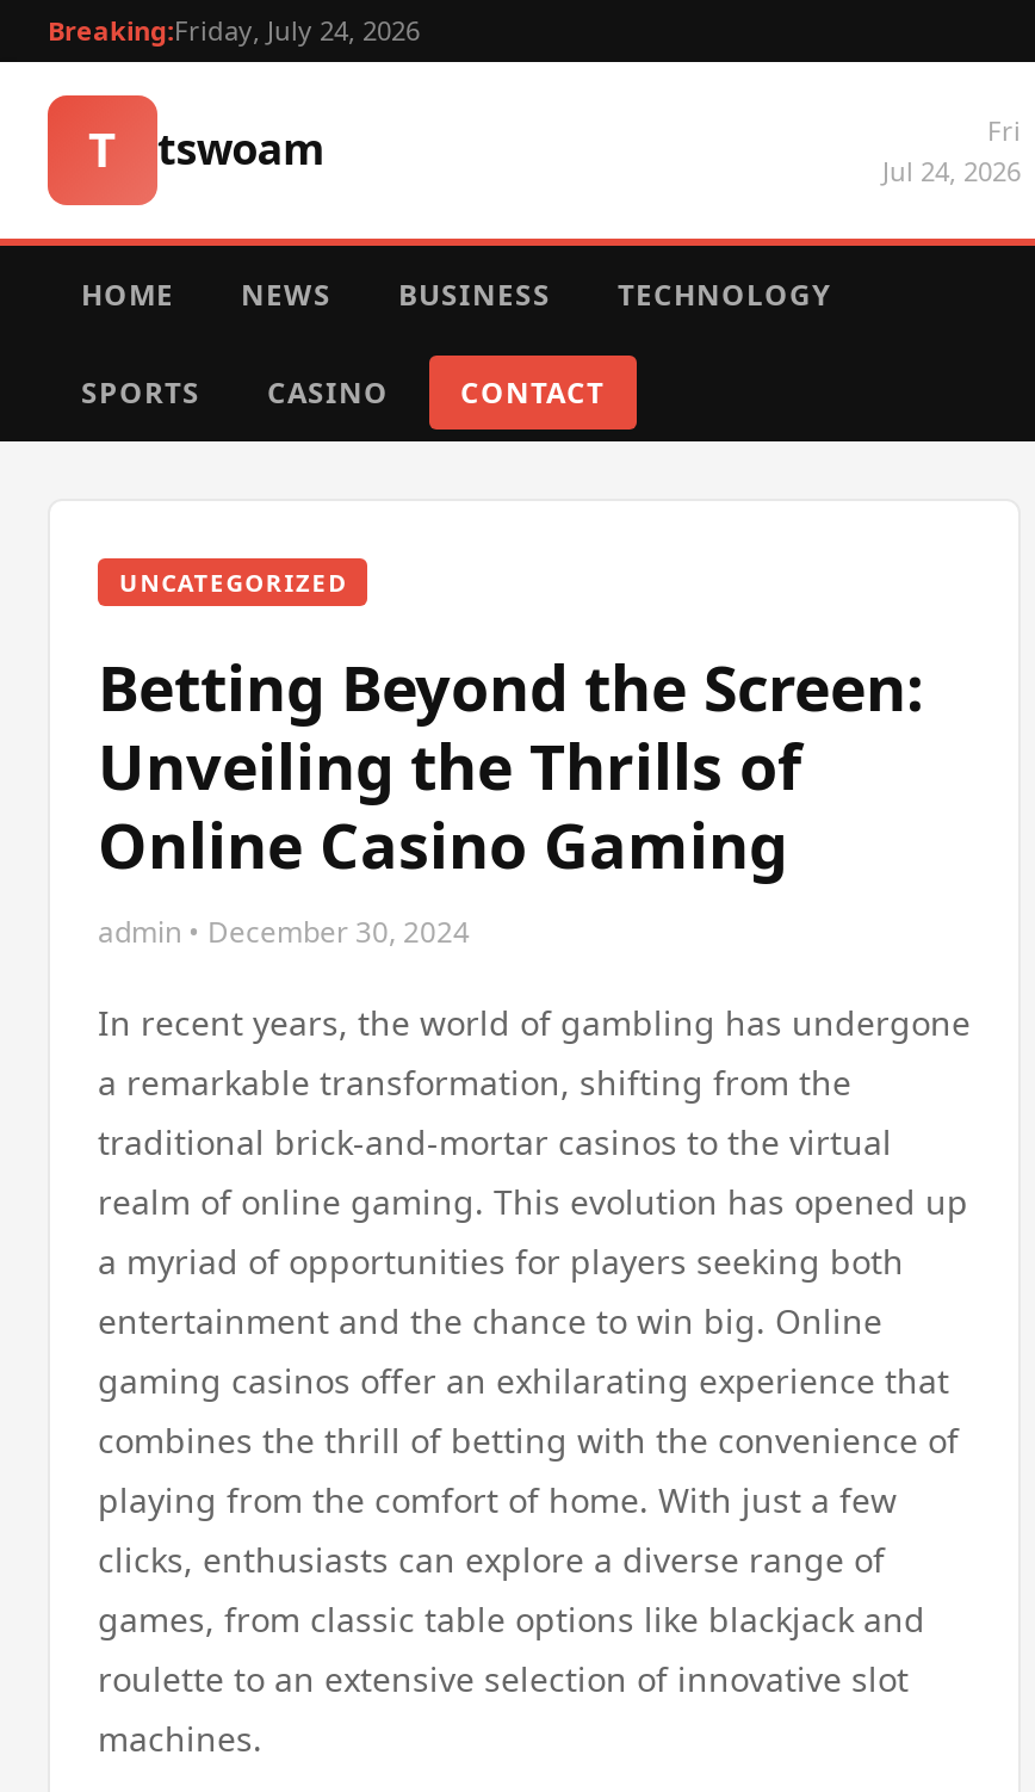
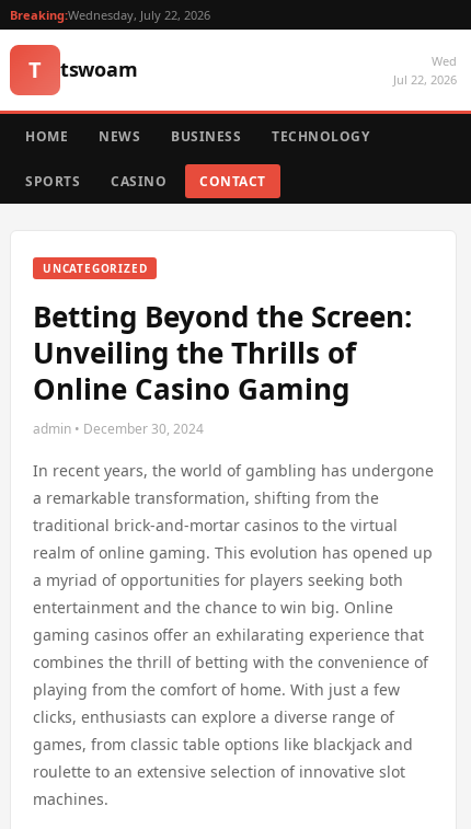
[48,12,420,48] Breaking:Friday, July 24, 2026 -> [10,7,210,23] Breaking:Wednesday, July 22, 2026
[882,112,1021,189] Fri | Jul 24, 2026 -> [393,53,457,88] Wed | Jul 22, 2026

